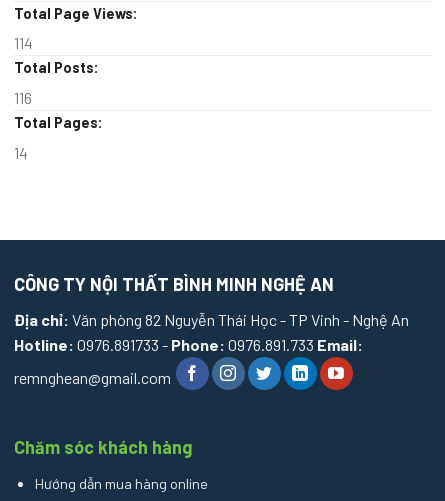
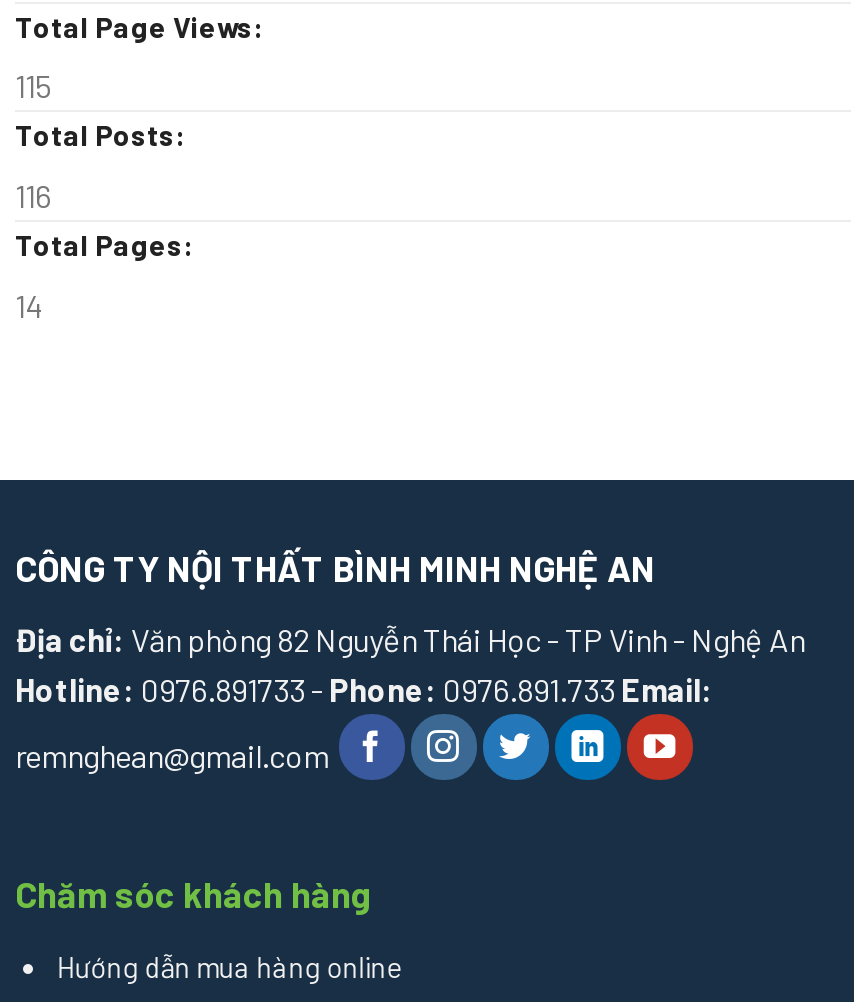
[14,33,33,52] 114 -> [15,67,51,105] 115

